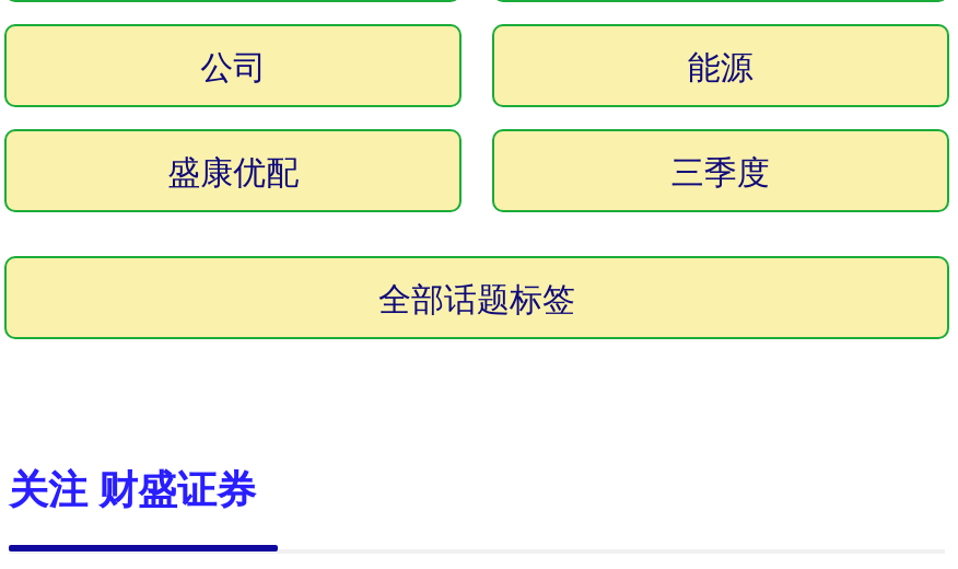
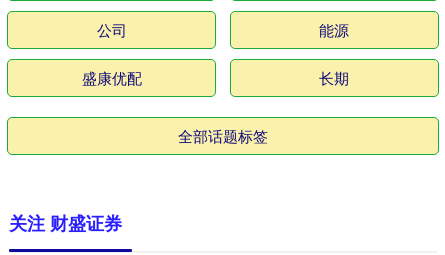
[671,147,769,193] 三季度 -> [319,67,349,88] 长期

